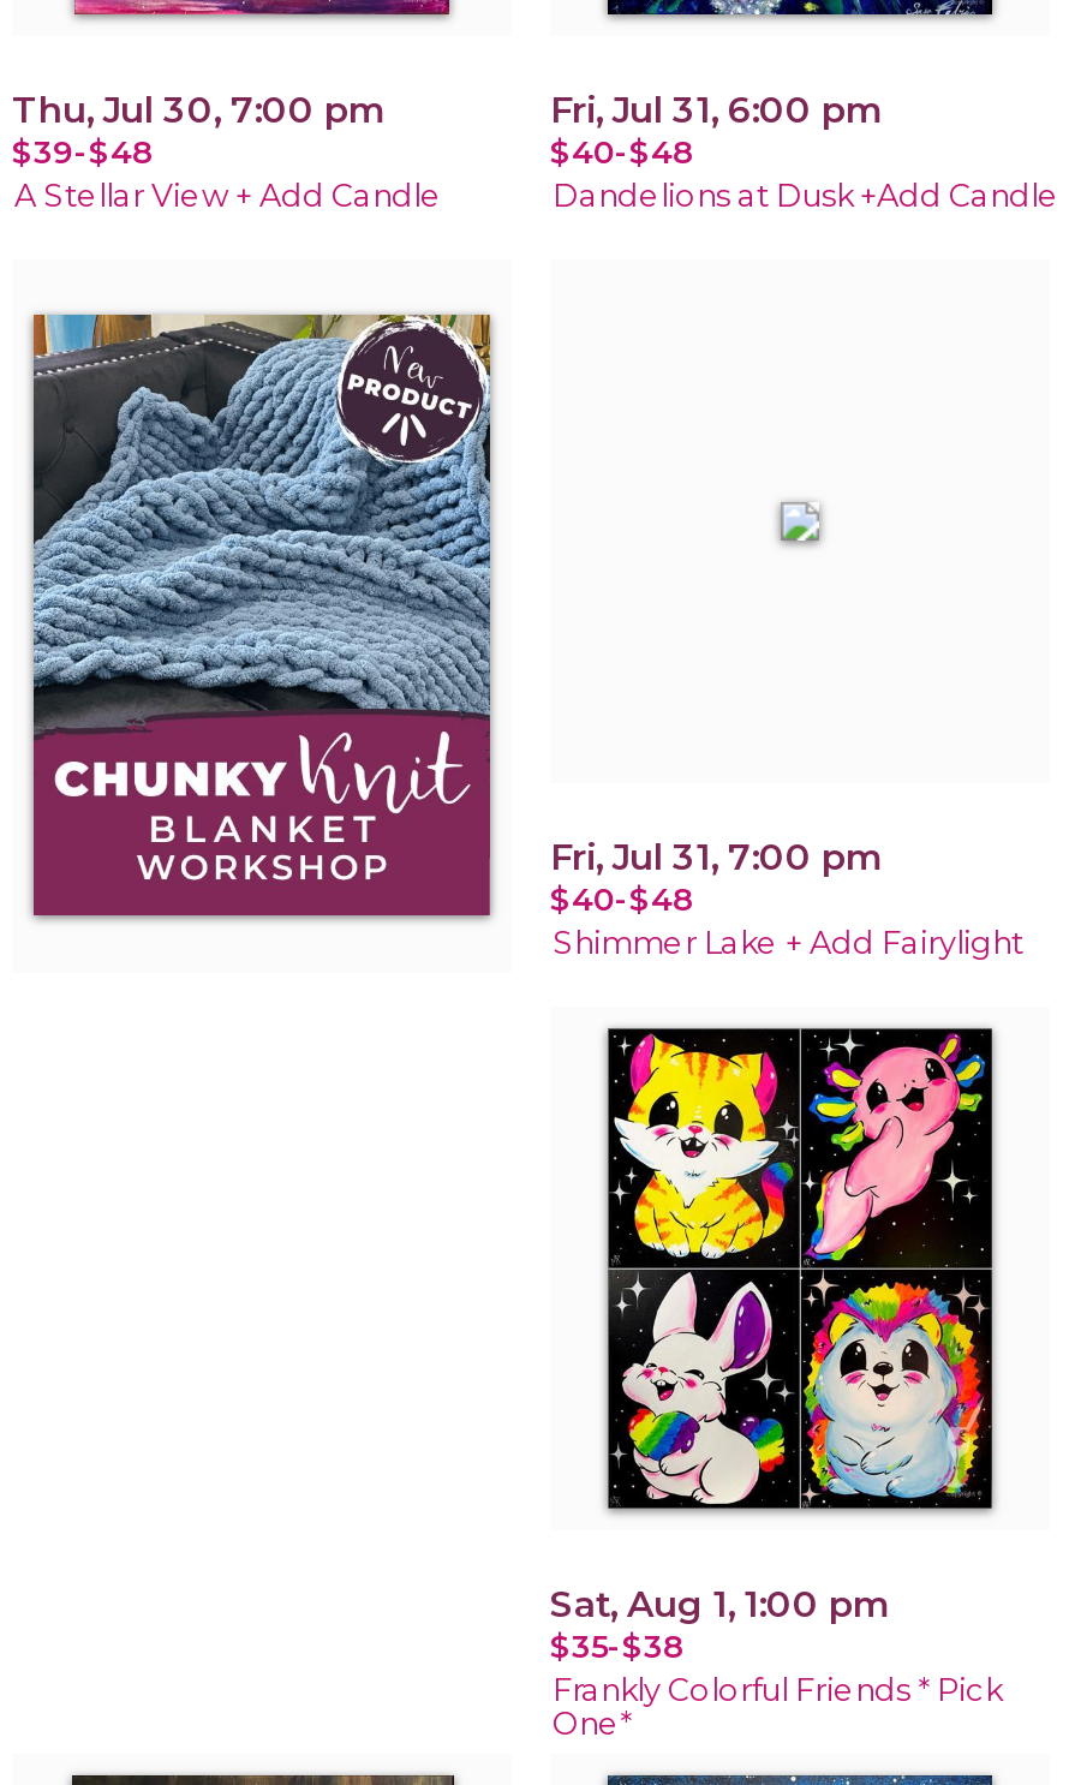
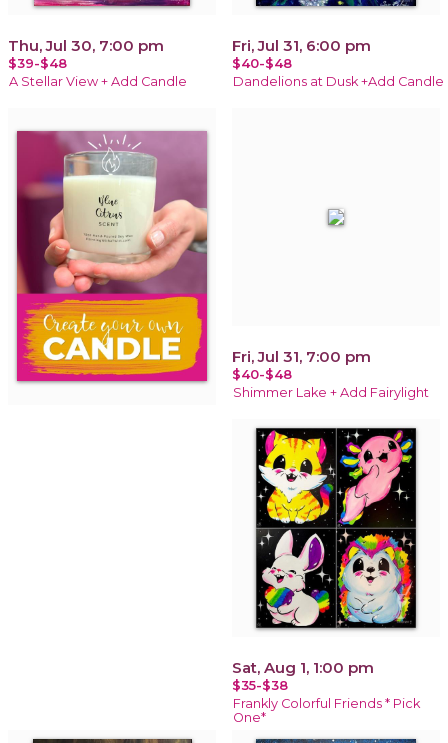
[31,312,492,915] [image] -> [16,130,208,381] [image]

